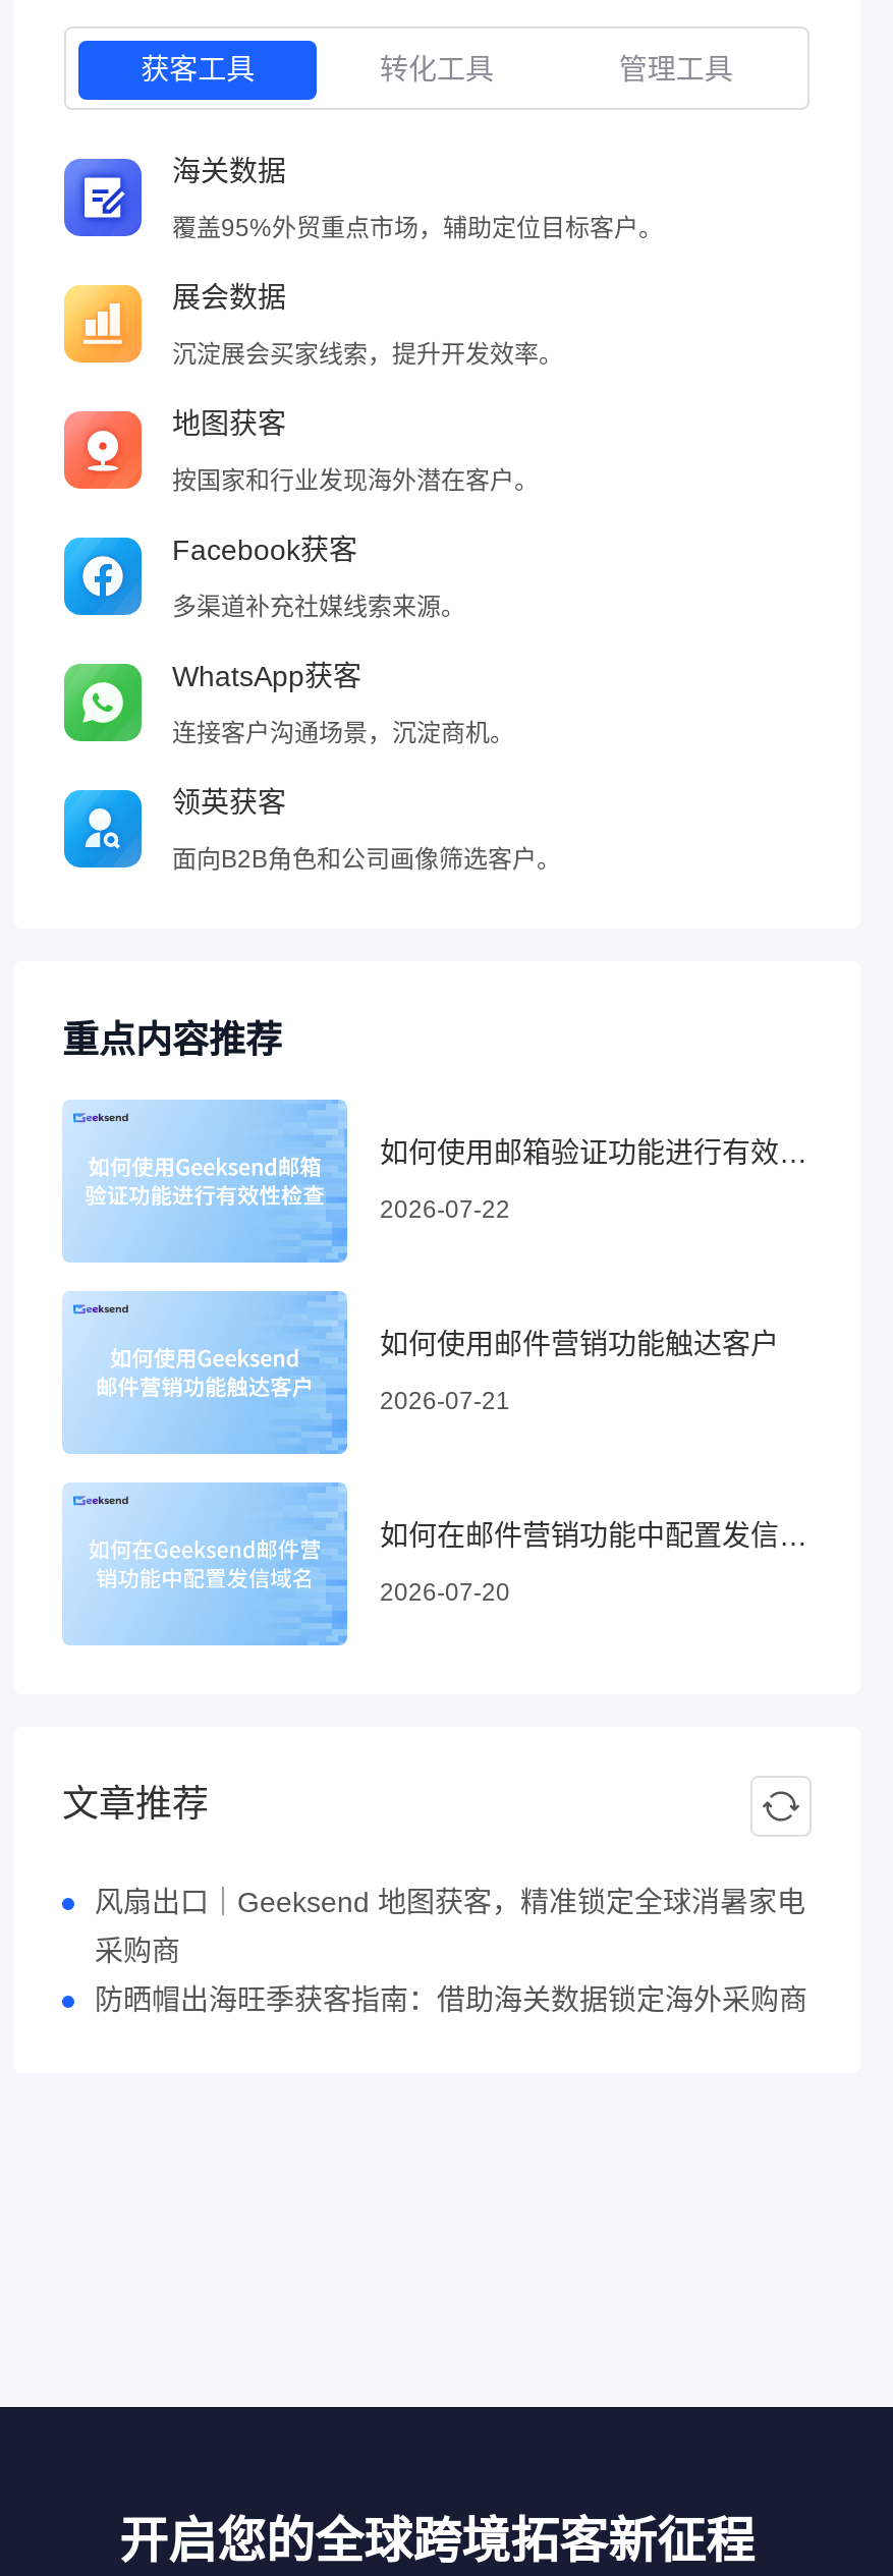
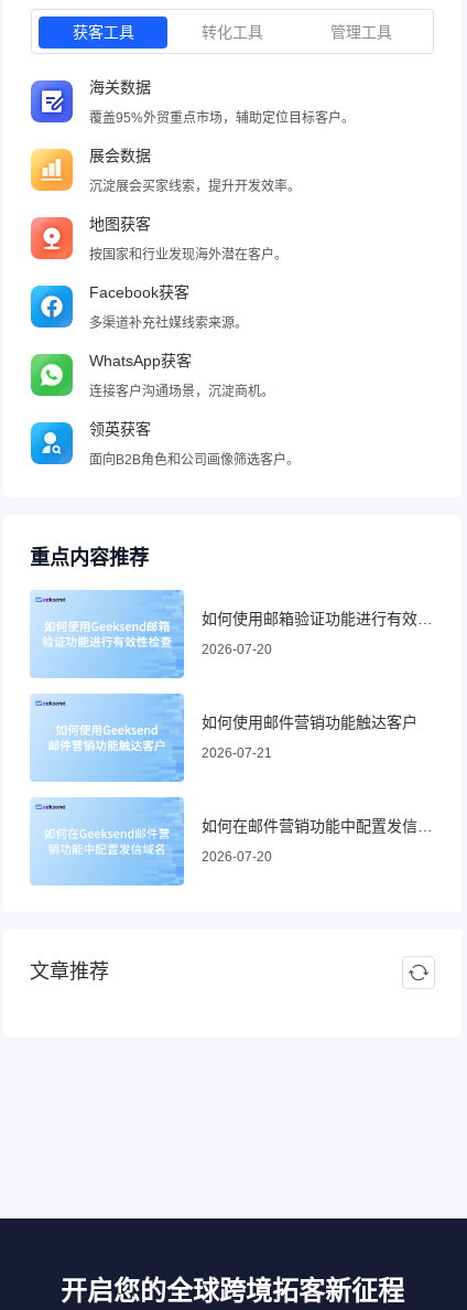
[380,1196,510,1224] 2026-07-22 -> [202,642,272,657] 2026-07-20
[95,1885,807,2015] 风扇出口｜Geeksend 地图获客，精准锁定全球消暑家电 | 采购商 | 防晒帽出海旺季获客指南：借助海关数据锁定海外采购商 -> none

